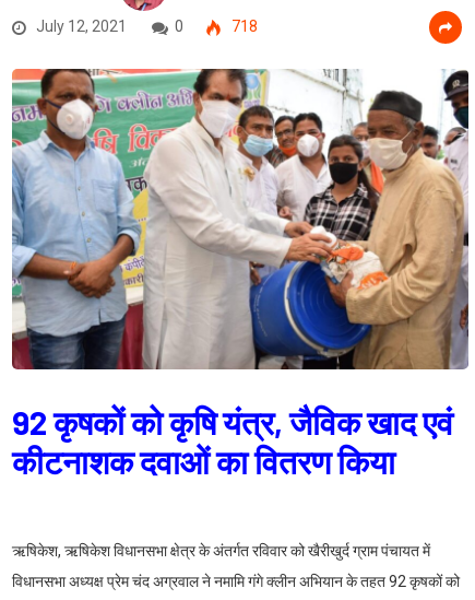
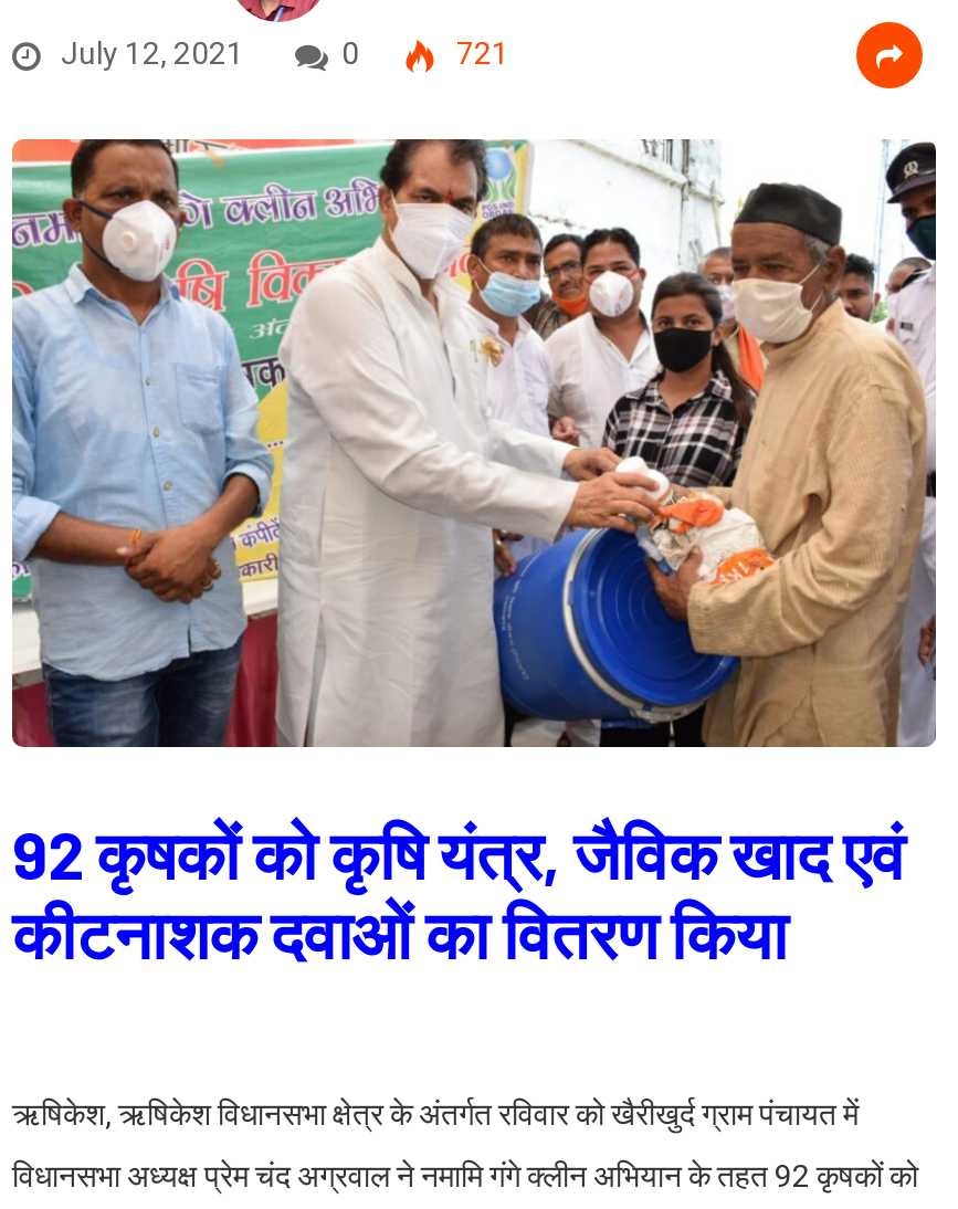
[228,17,258,35] 718 -> [450,35,509,70] 721

